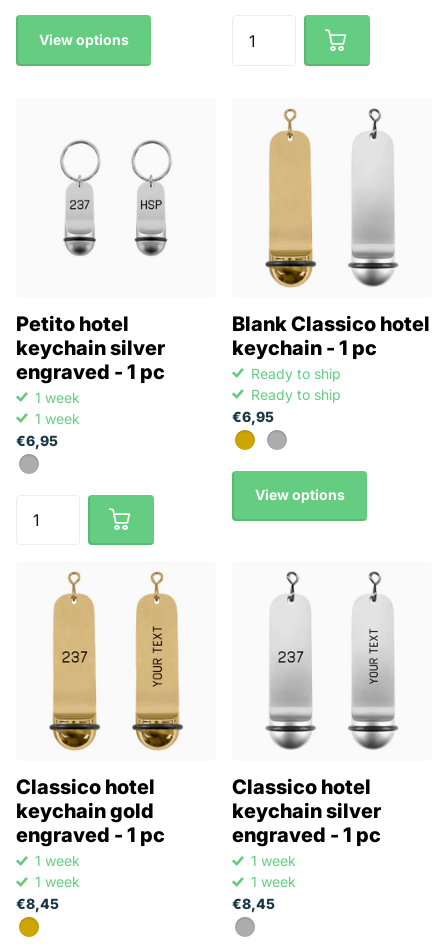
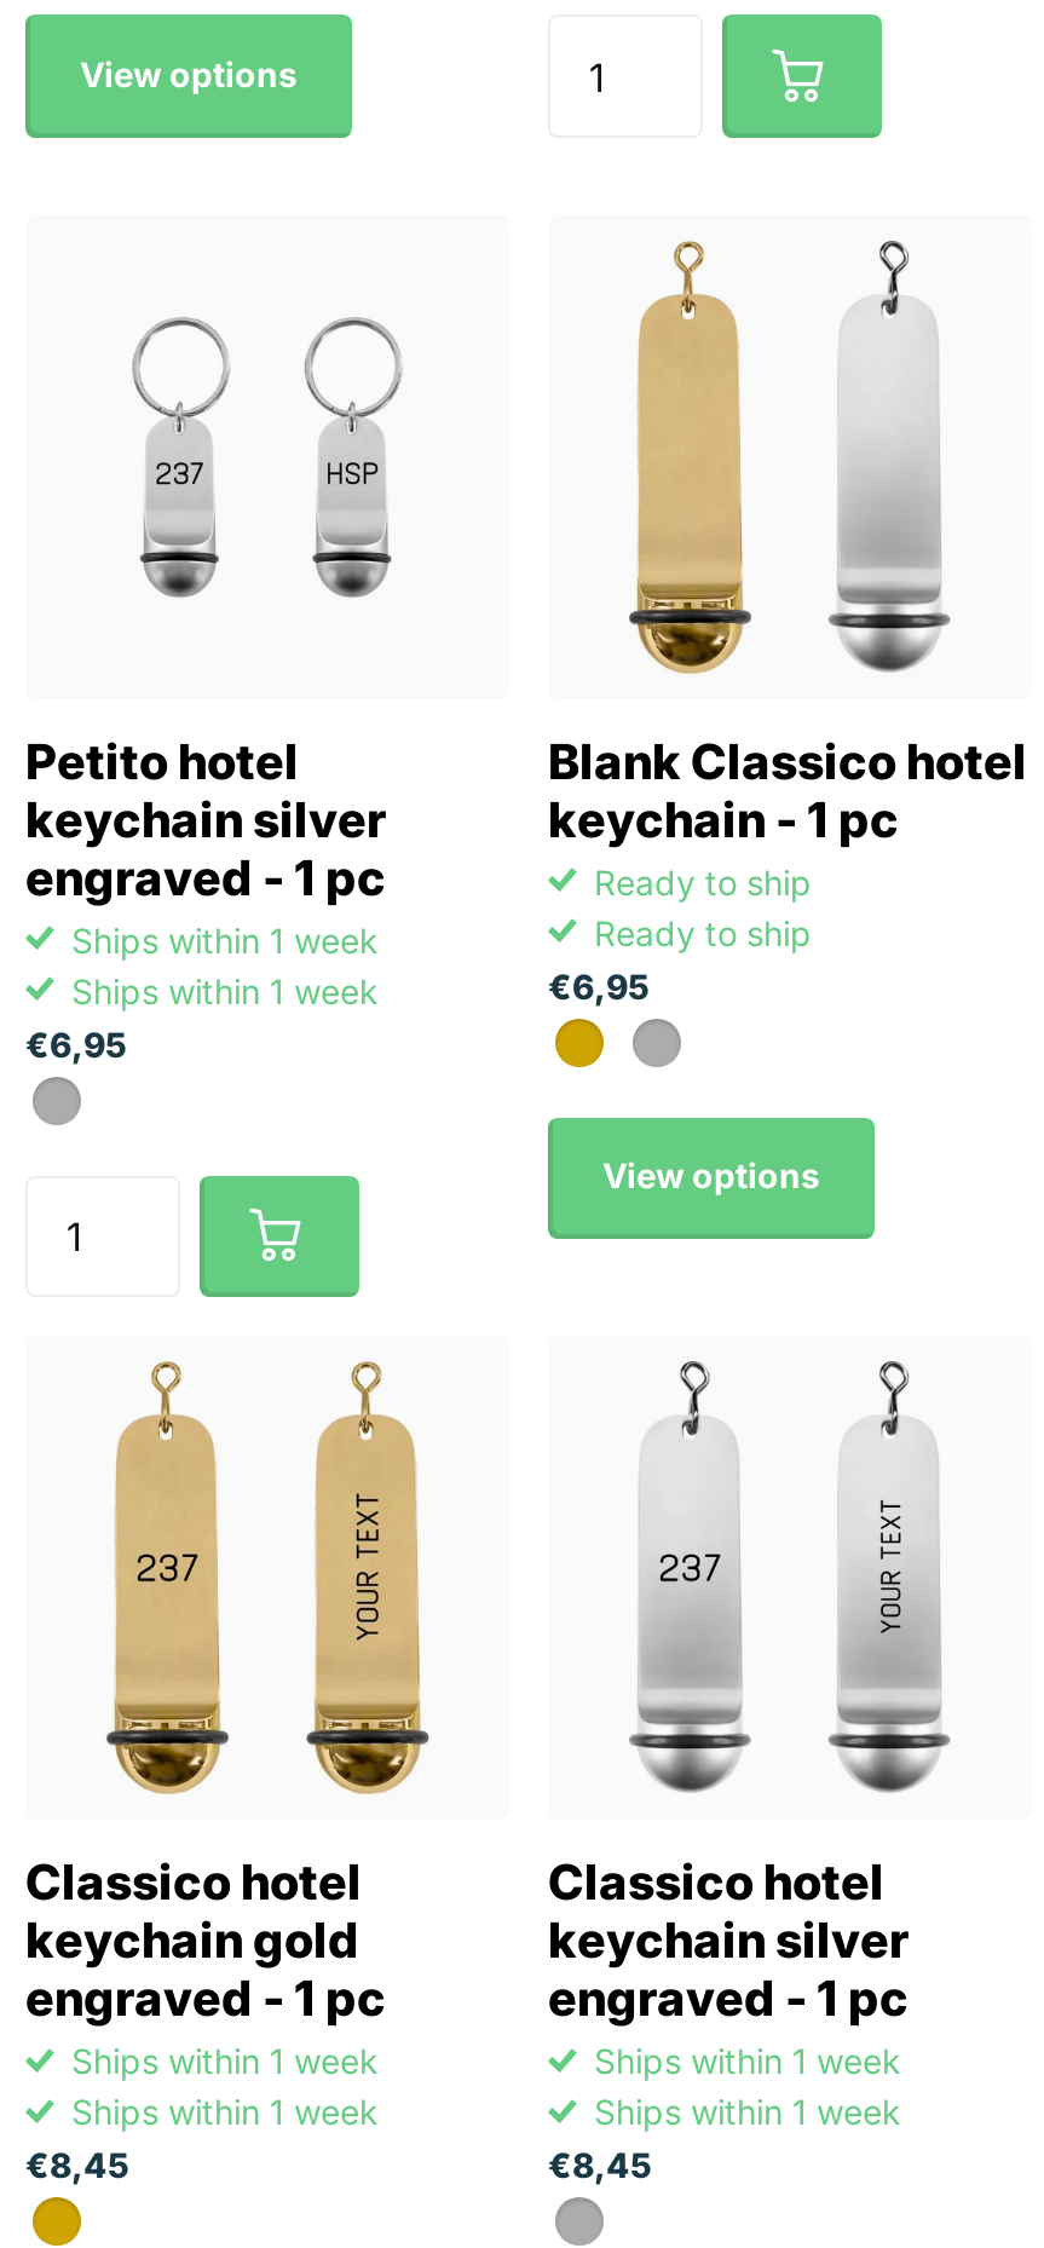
[31,389,88,427] 1 week | 1 week -> [62,919,398,1011] Ships within 1 week | Ships within 1 week
[31,852,88,890] 1 week | 1 week -> [62,2040,398,2132] Ships within 1 week | Ships within 1 week
[247,852,304,890] 1 week | 1 week -> [584,2040,921,2132] Ships within 1 week | Ships within 1 week

